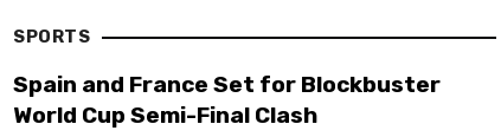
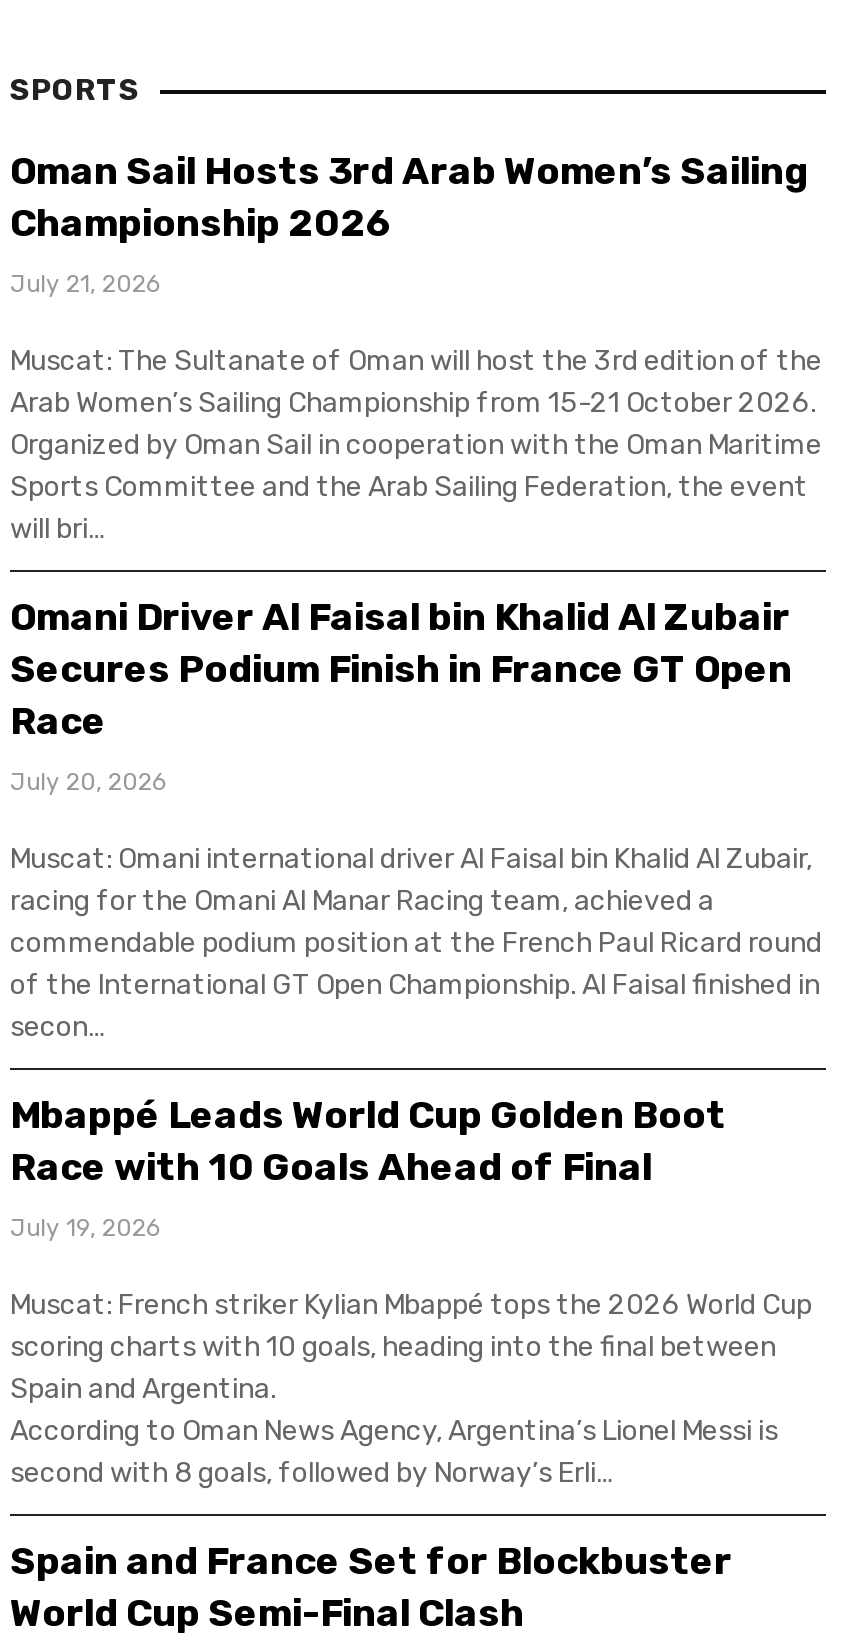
none -> [10,148,822,1490] Oman Sail Hosts 3rd Arab Women’s Sailing | Championship 2026 | July 21, 2026 | Muscat: The Sultanate of Oman will host the 3rd edition of the | Arab Women’s Sailing Championship from 15-21 October 2026. | Organized by Oman Sail in cooperation with the Oman Maritime | Sports Committee and the Arab Sailing Federation, the event | will bri… | Omani Driver Al Faisal bin Khalid Al Zubair | Secures Podium Finish in France GT Open | Race | July 20, 2026 | Muscat: Omani international driver Al Faisal bin Khalid Al Zubair, | racing for the Omani Al Manar Racing team, achieved a | commendable podium position at the French Paul Ricard round | of the International GT Open Championship. Al Faisal finished in | secon… | Mbappé Leads World Cup Golden Boot | Race with 10 Goals Ahead of Final | July 19, 2026 | Muscat: French striker Kylian Mbappé tops the 2026 World Cup | scoring charts with 10 goals, heading into the final between | Spain and Argentina. | According to Oman News Agency, Argentina’s Lionel Messi is | second with 8 goals, followed by Norway’s Erli…

